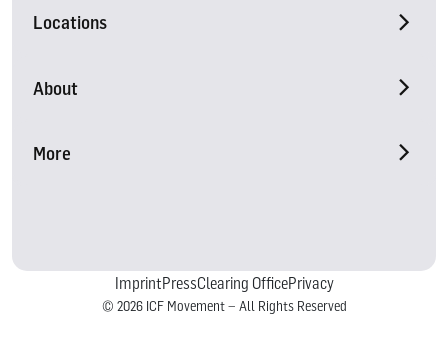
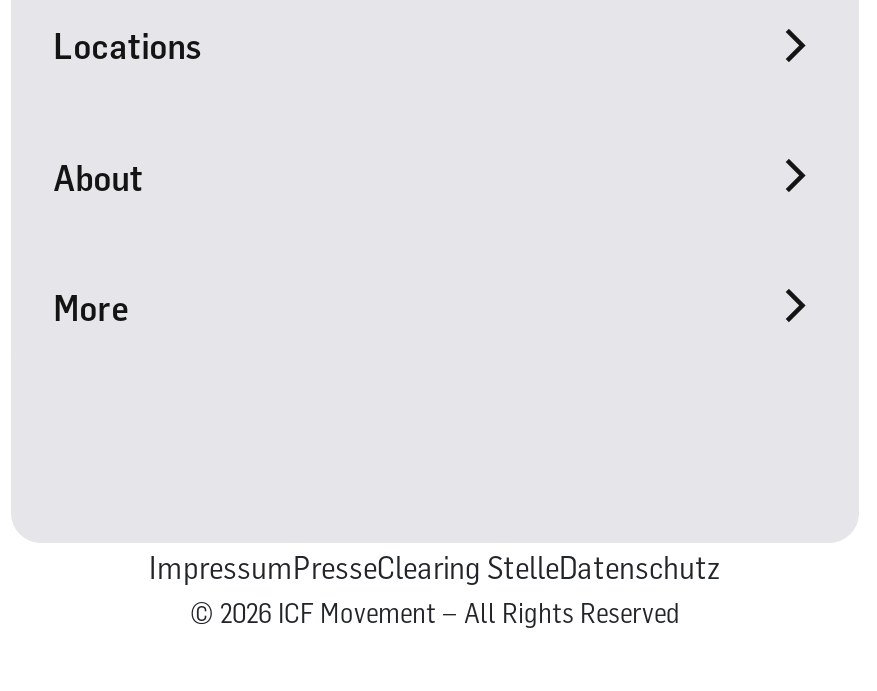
[114,273,333,293] ImprintPressClearing OfficePrivacy -> [149,547,721,587] ImpressumPresseClearing StelleDatenschutz

